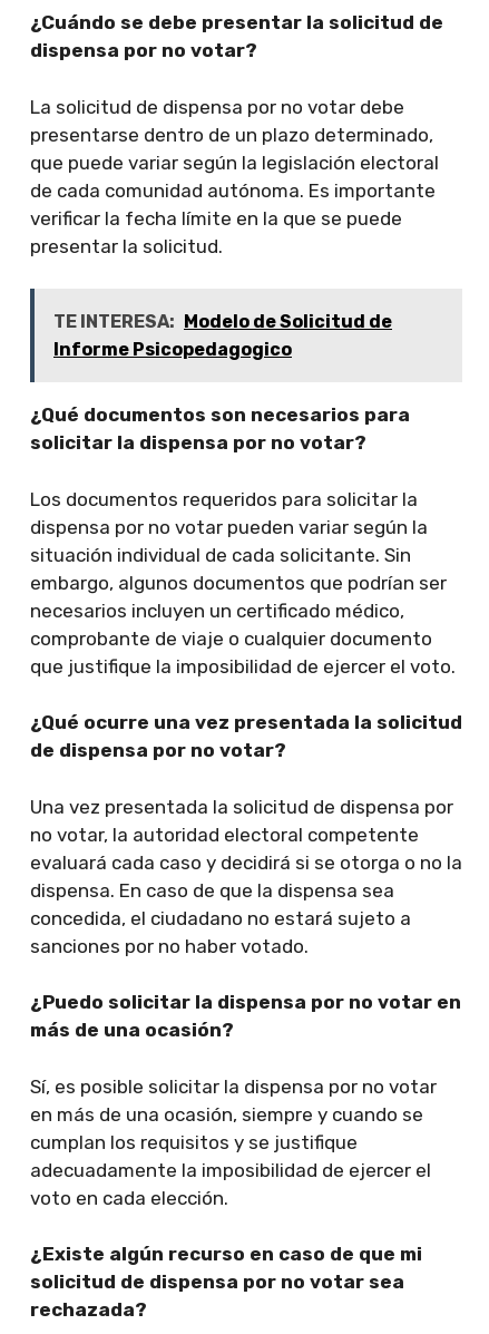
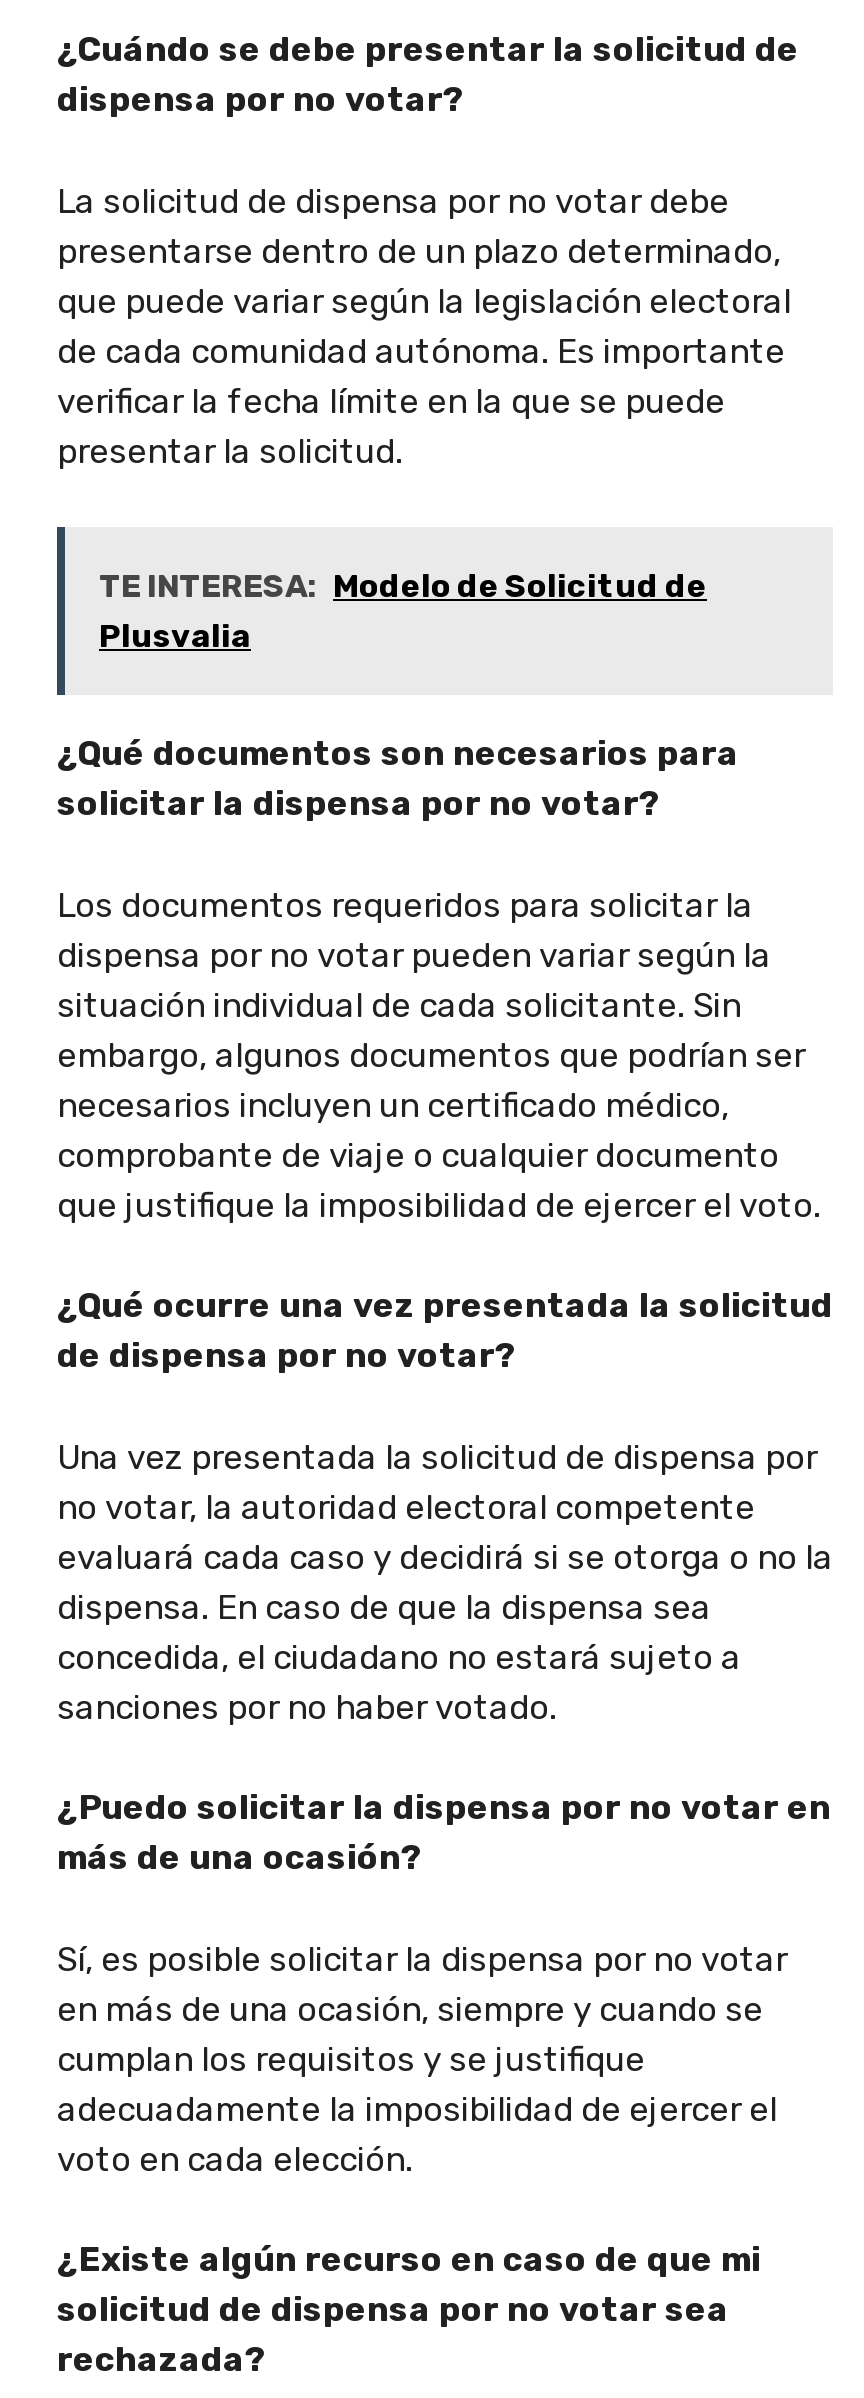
[53,339,292,360] Informe Psicopedagogico -> [99,617,251,655] Plusvalia

